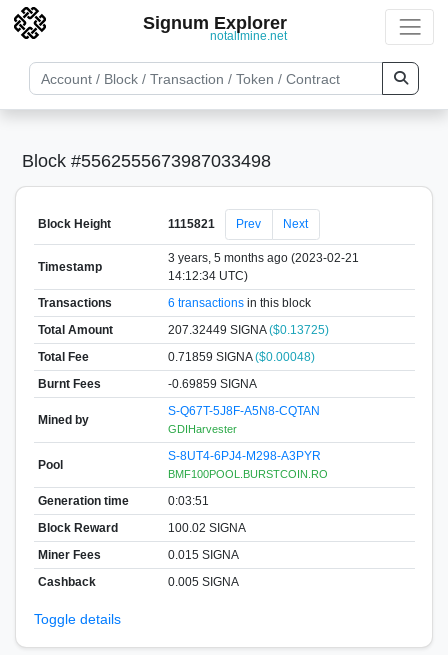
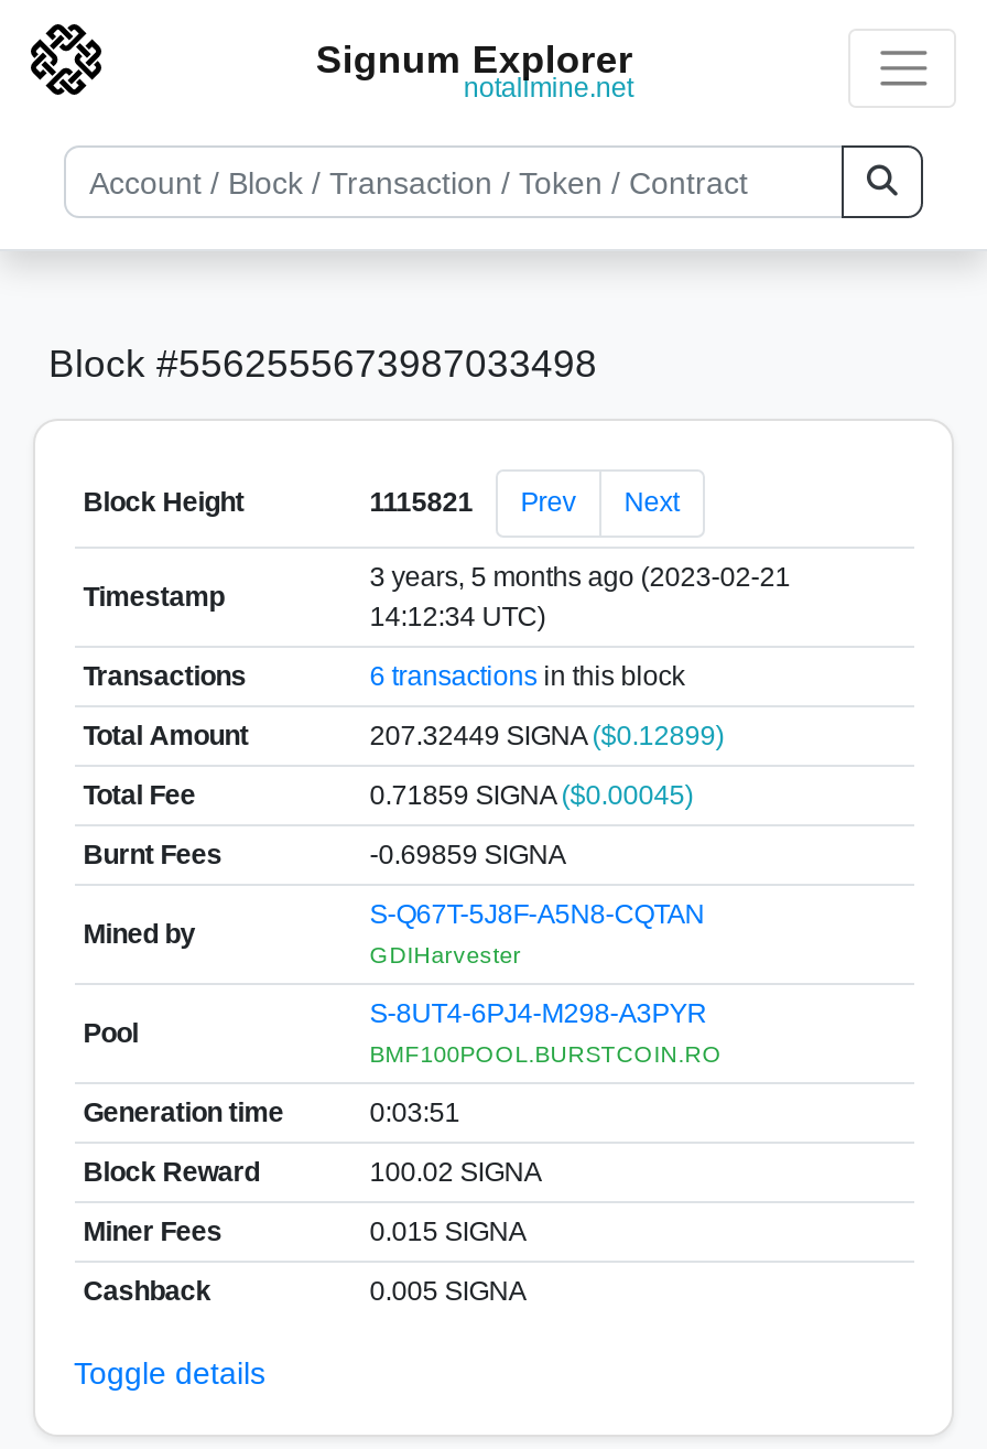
[168,322,329,336] 207.32449 SIGNA ($0.13725) -> [369,720,724,750] 207.32449 SIGNA ($0.12899)
[168,349,315,363] 0.71859 SIGNA ($0.00048) -> [369,779,693,810] 0.71859 SIGNA ($0.00045)

